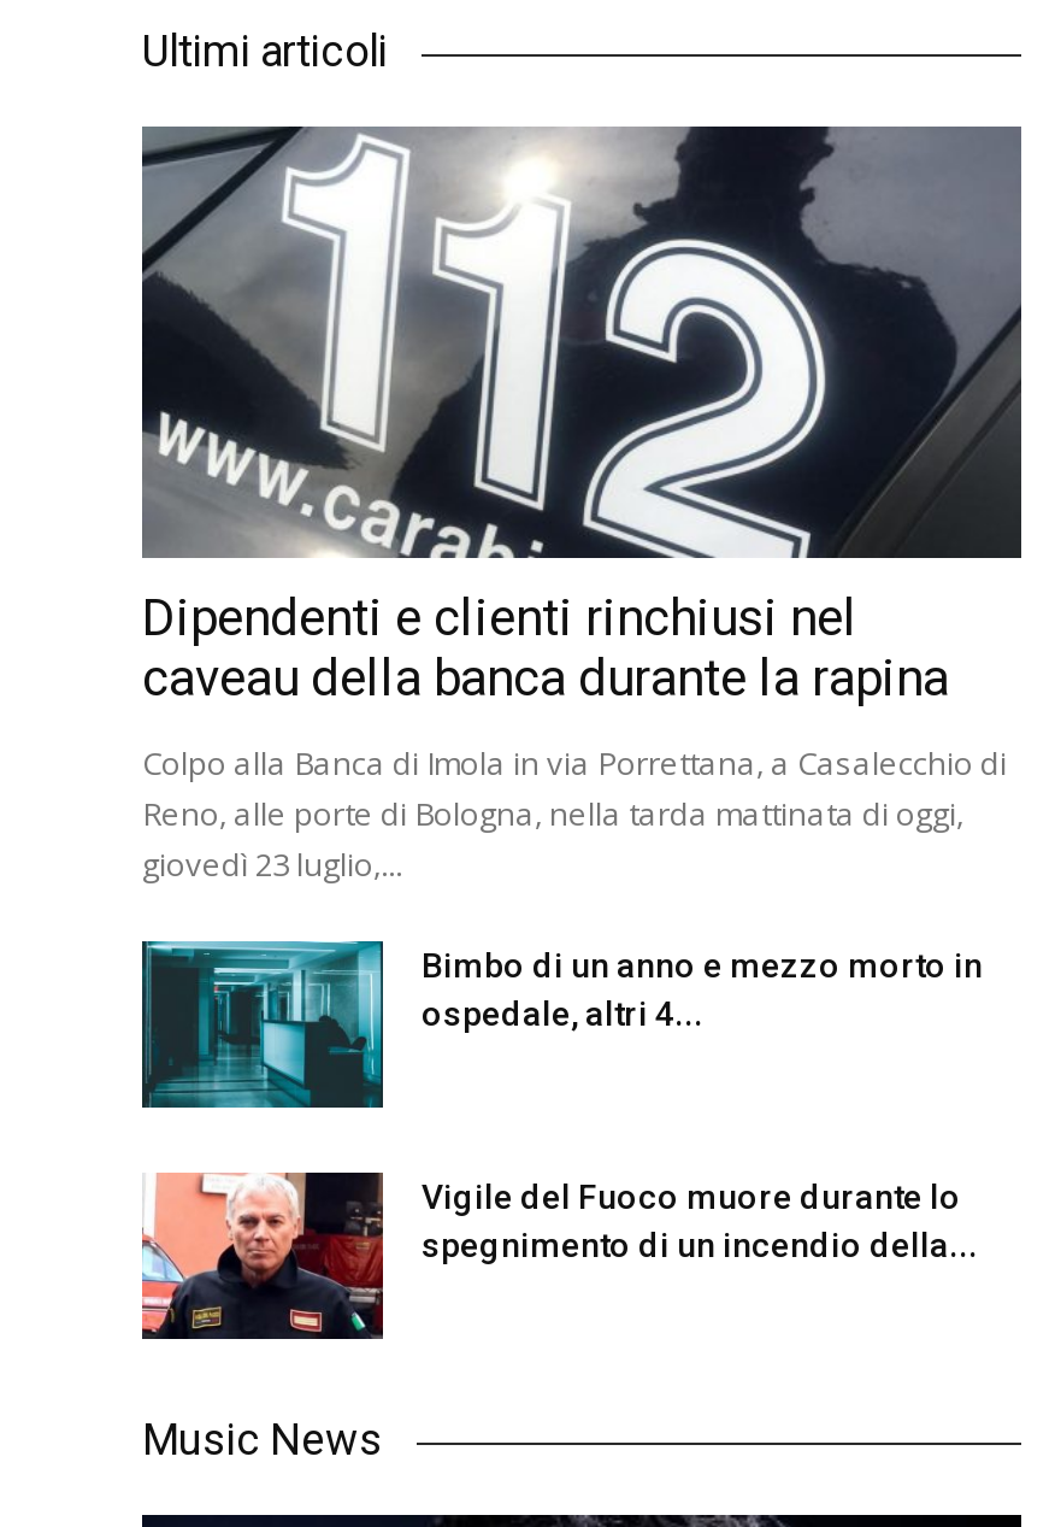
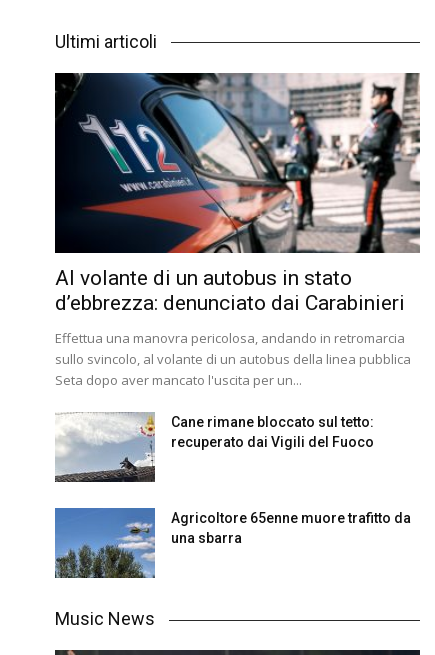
[140,123,1024,708] [image] | Dipendenti e clienti rinchiusi nel | caveau della banca durante la rapina -> [55,72,420,315] [image] | Al volante di un autobus in stato | d’ebbrezza: denunciato dai Carabinieri
[142,742,1007,886] Colpo alla Banca di Imola in via Porrettana, a Casalecchio di | Reno, alle porte di Bologna, nella tarda mattinata di oggi, | giovedì 23 luglio,... -> [55,329,411,389] Effettua una manovra pericolosa, andando in retromarcia | sullo svincolo, al volante di un autobus della linea pubblica | Seta dopo aver mancato l'uscita per un...
[140,938,983,1109] [image] | Bimbo di un anno e mezzo morto in | ospedale, altri 4... -> [55,412,374,483] [image] | Cane rimane bloccato sul tetto: | recuperato dai Vigili del Fuoco
[140,1169,978,1340] [image] | Vigile del Fuoco muore durante lo | spegnimento di un incendio della... -> [54,507,411,578] [image] | Agricoltore 65enne muore trafitto da | una sbarra

